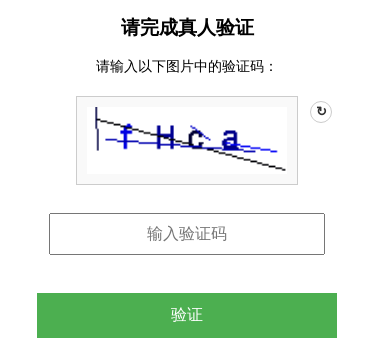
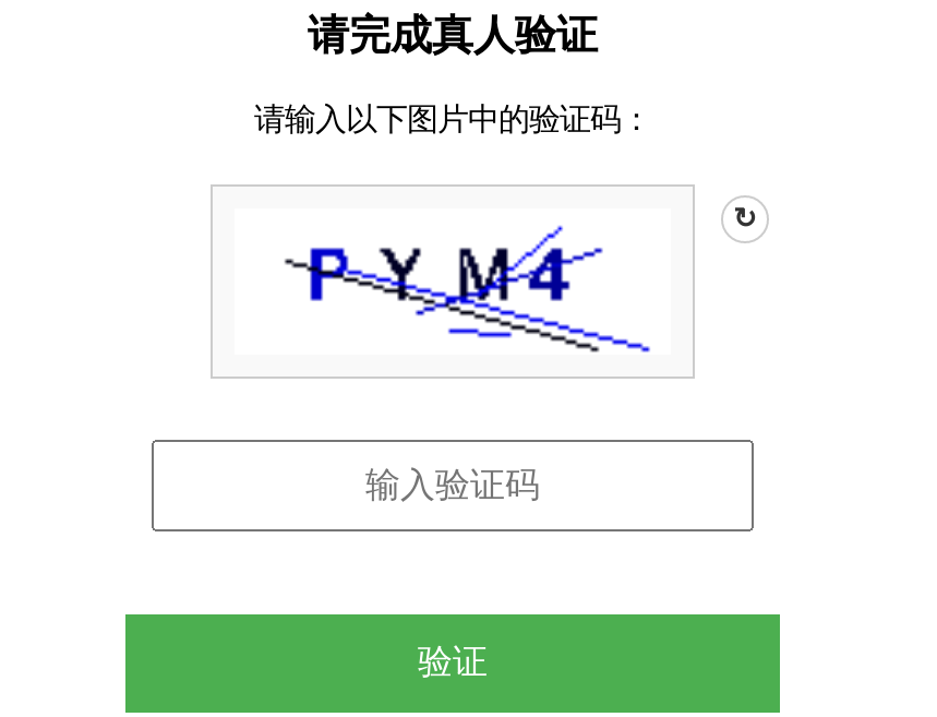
[94,106,286,173] [image] -> [252,208,666,355] [image]

